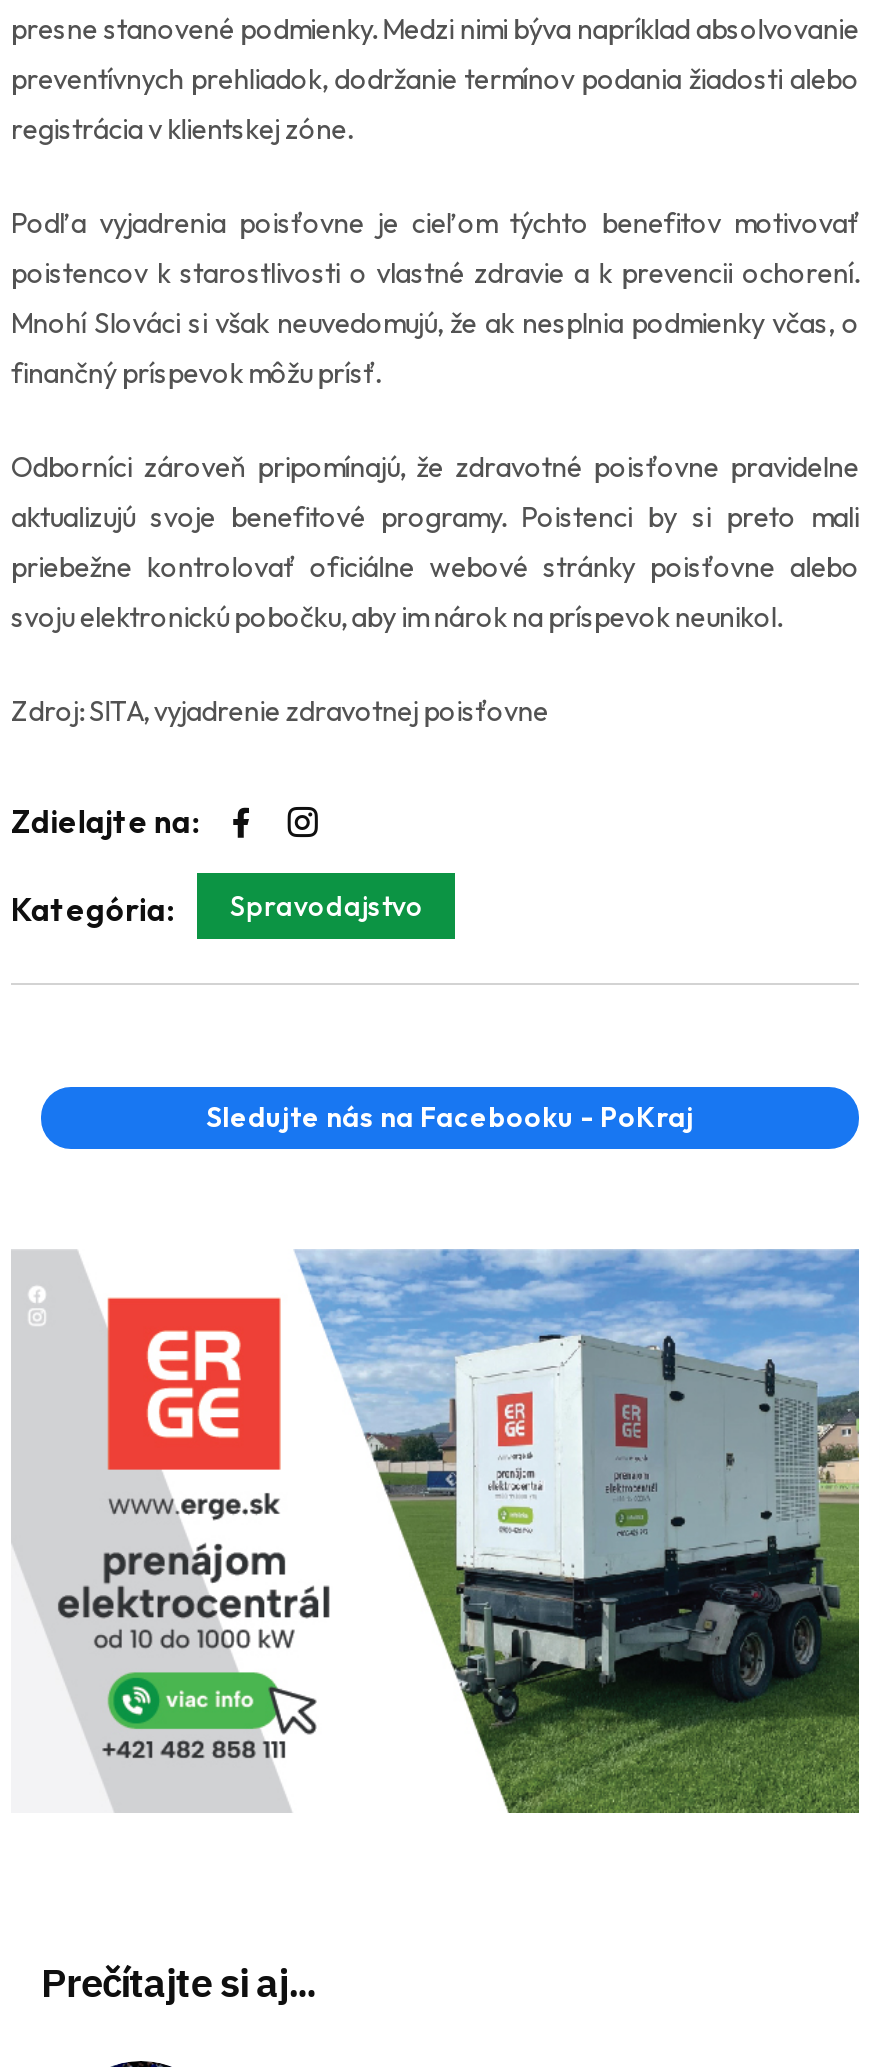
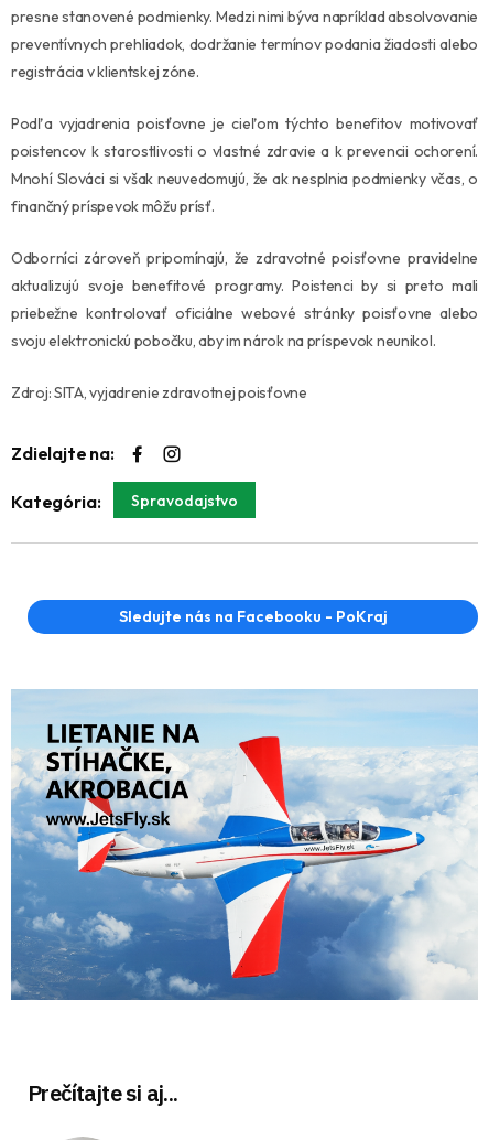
[11,1249,861,1815] [image] -> [10,689,478,1001] [image]

